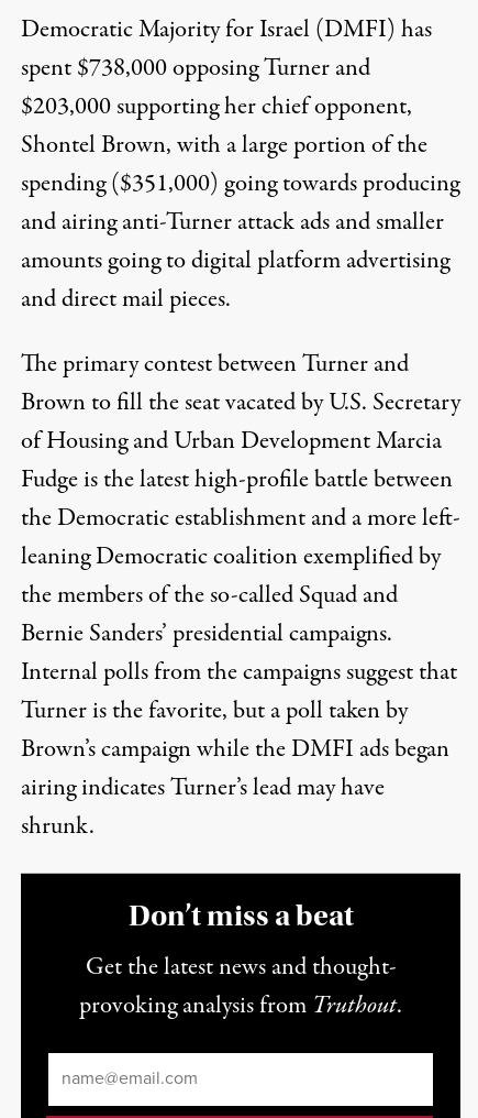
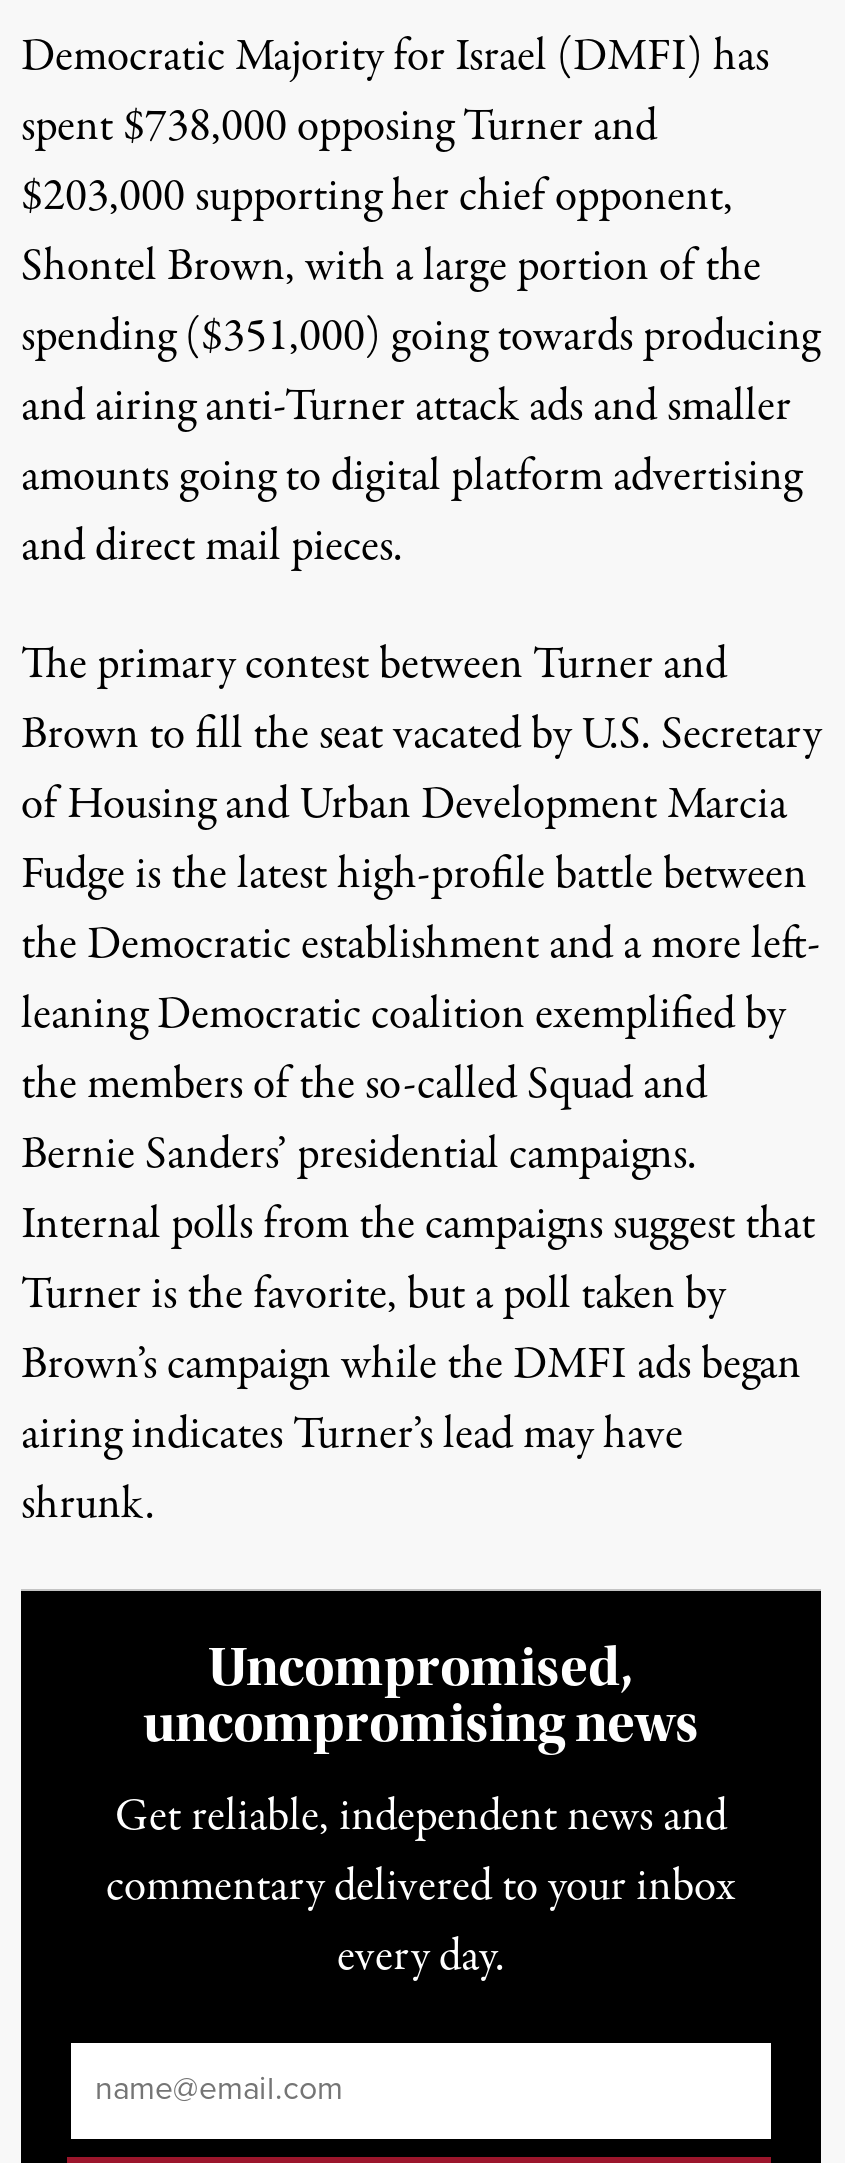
[128,898,353,933] Don’t miss a beat -> [143,1635,699,1755] Uncompromised, | uncompromising news
[79,950,402,1023] Get the latest news and thought- | provoking analysis from Truthout. -> [106,1785,736,1989] Get reliable, independent news and | commentary delivered to your inbox | every day.

